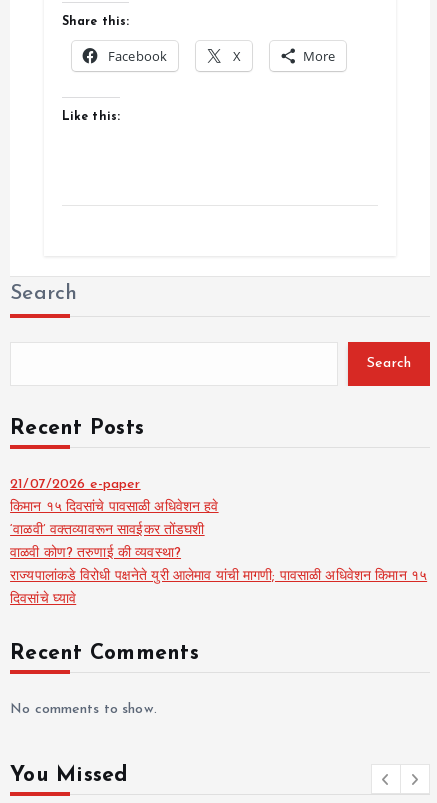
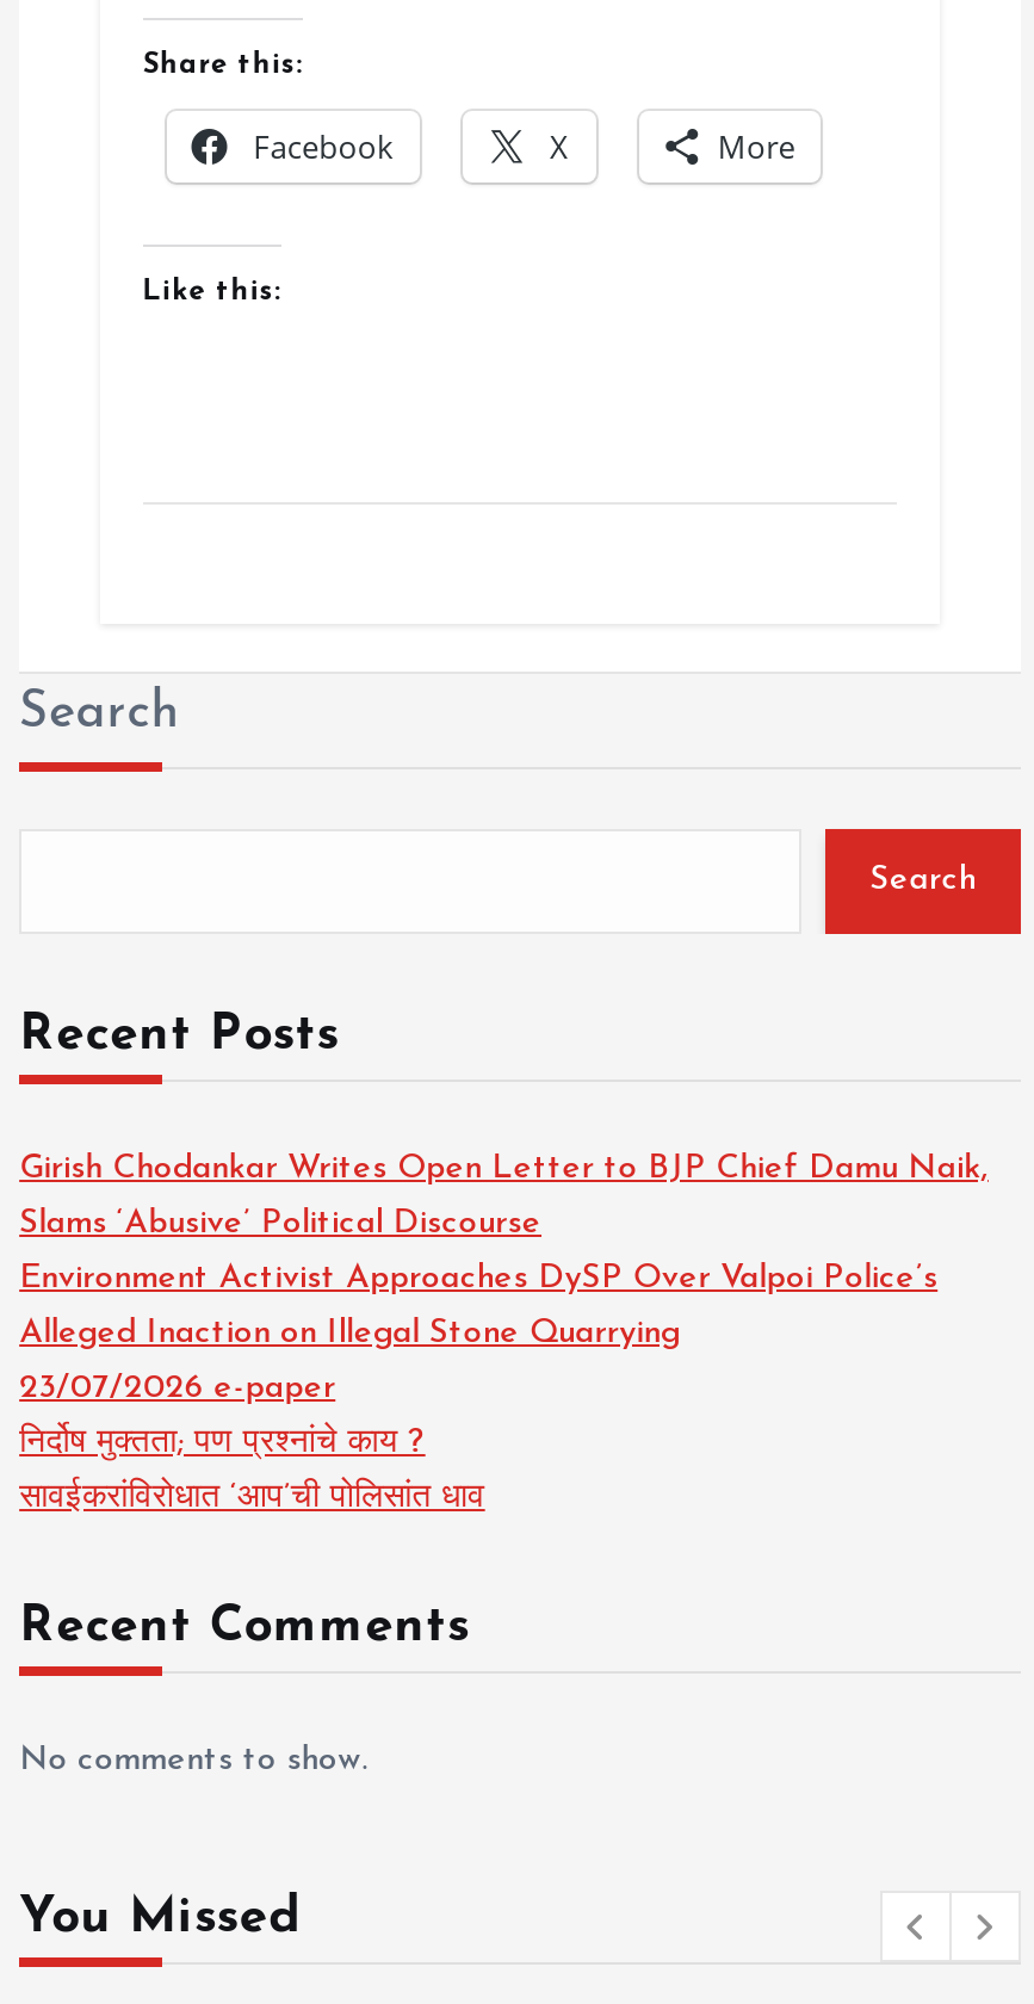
[10,477,427,607] 21/07/2026 e-paper | किमान १५ दिवसांचे पावसाळी अधिवेशन हवे | ‘वाळवी’ वक्तव्यावरून सावईकर तोंडघशी | वाळवी कोण? तरुणाई की व्यवस्था? | राज्यपालांकडे विरोधी पक्षनेते युरी आलेमाव यांची मागणी; पावसाळी अधिवेशन किमान १५ | दिवसांचे घ्यावे -> [19,1150,988,1515] Girish Chodankar Writes Open Letter to BJP Chief Damu Naik, | Slams ‘Abusive’ Political Discourse | Environment Activist Approaches DySP Over Valpoi Police’s | Alleged Inaction on Illegal Stone Quarrying | 23/07/2026 e-paper | निर्दोष मुक्तता; पण प्रश्नांचे काय ? | सावईकरांविरोधात ‘आप’ची पोलिसांत धाव

